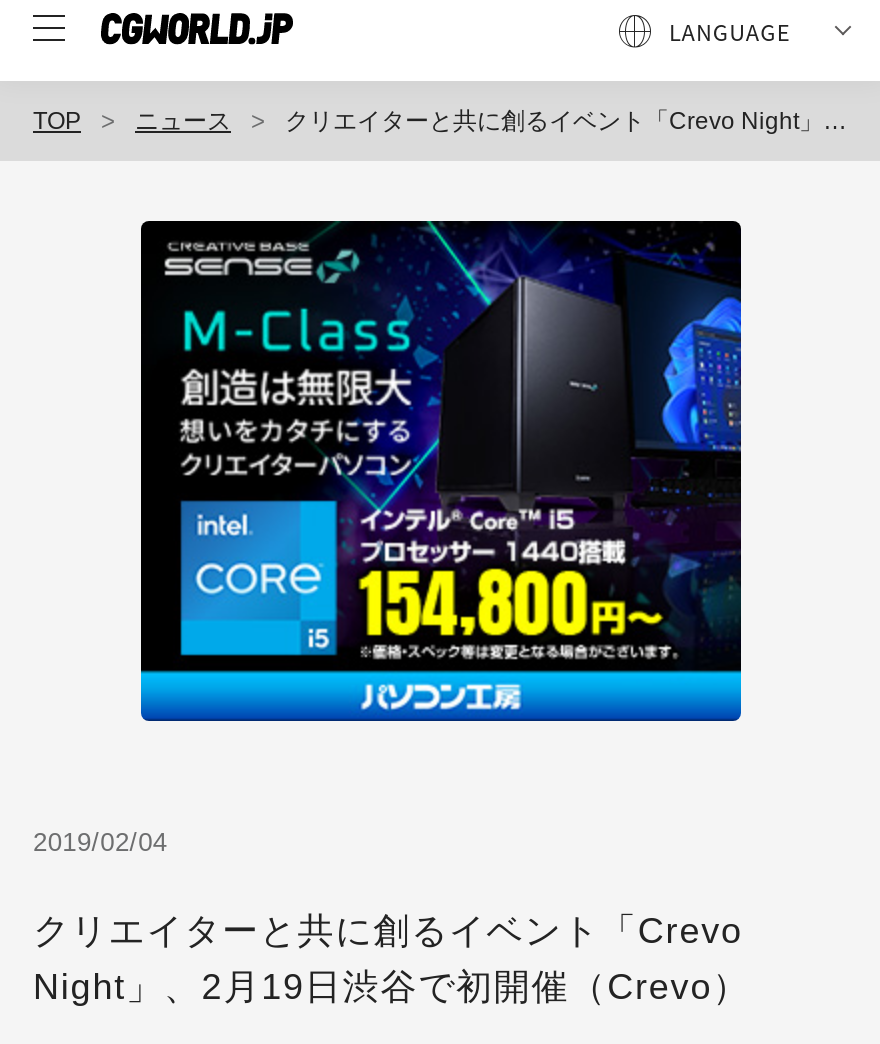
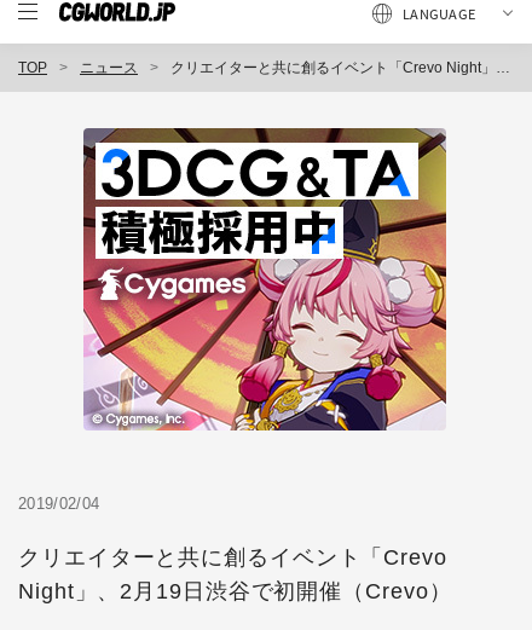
[139,219,743,723] [image] -> [82,127,447,432] [image]

